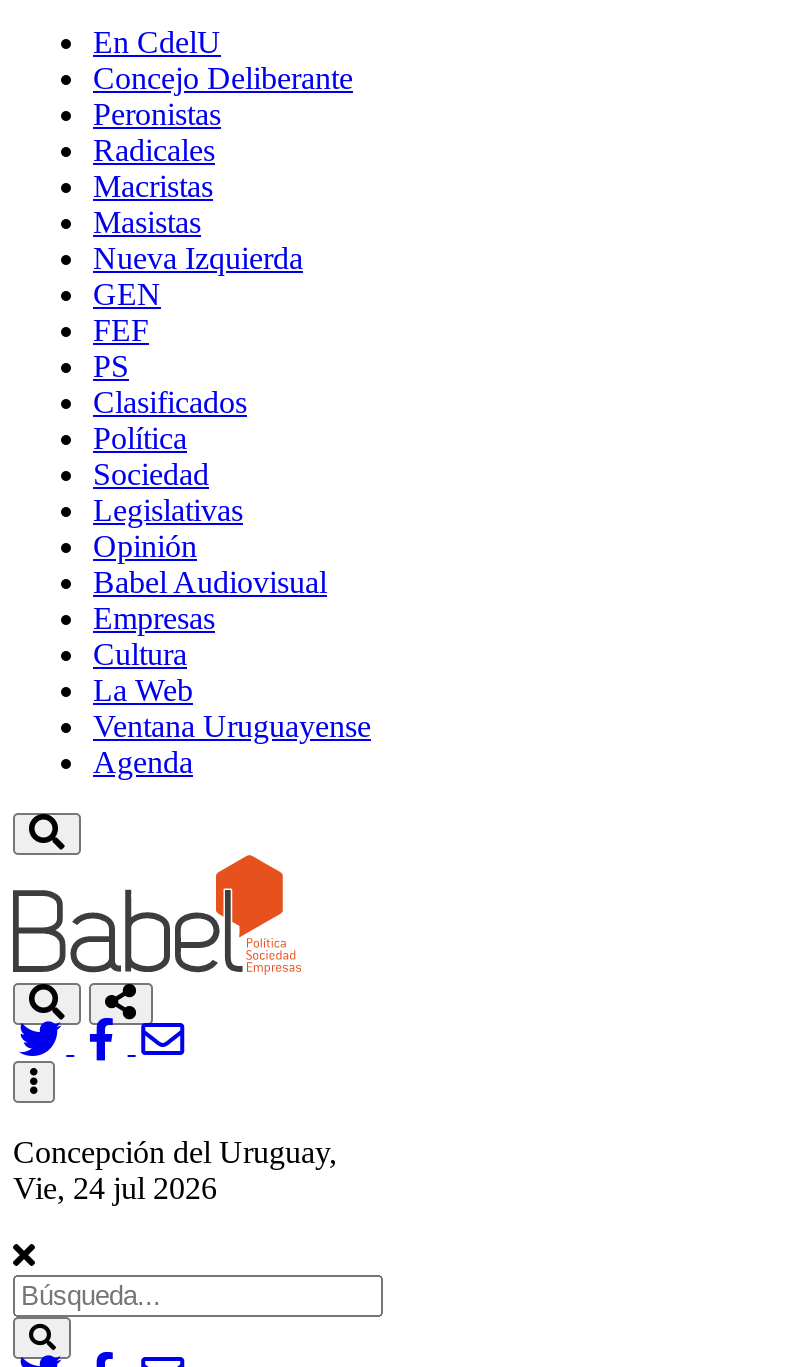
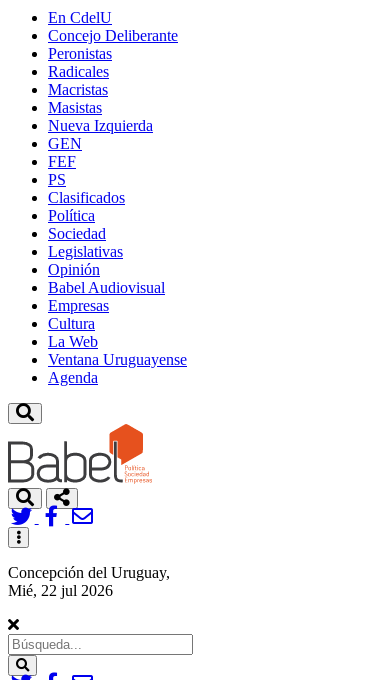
[13,1171,217,1205] Vie, 24 jul 2026 -> [8,582,113,599] Mié, 22 jul 2026

